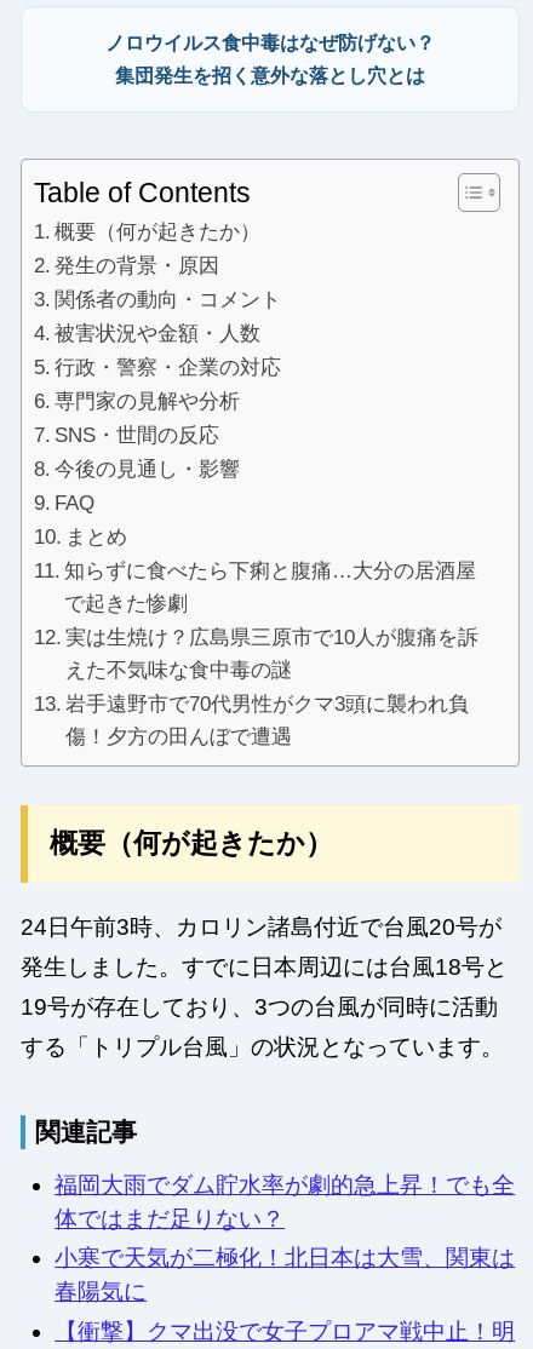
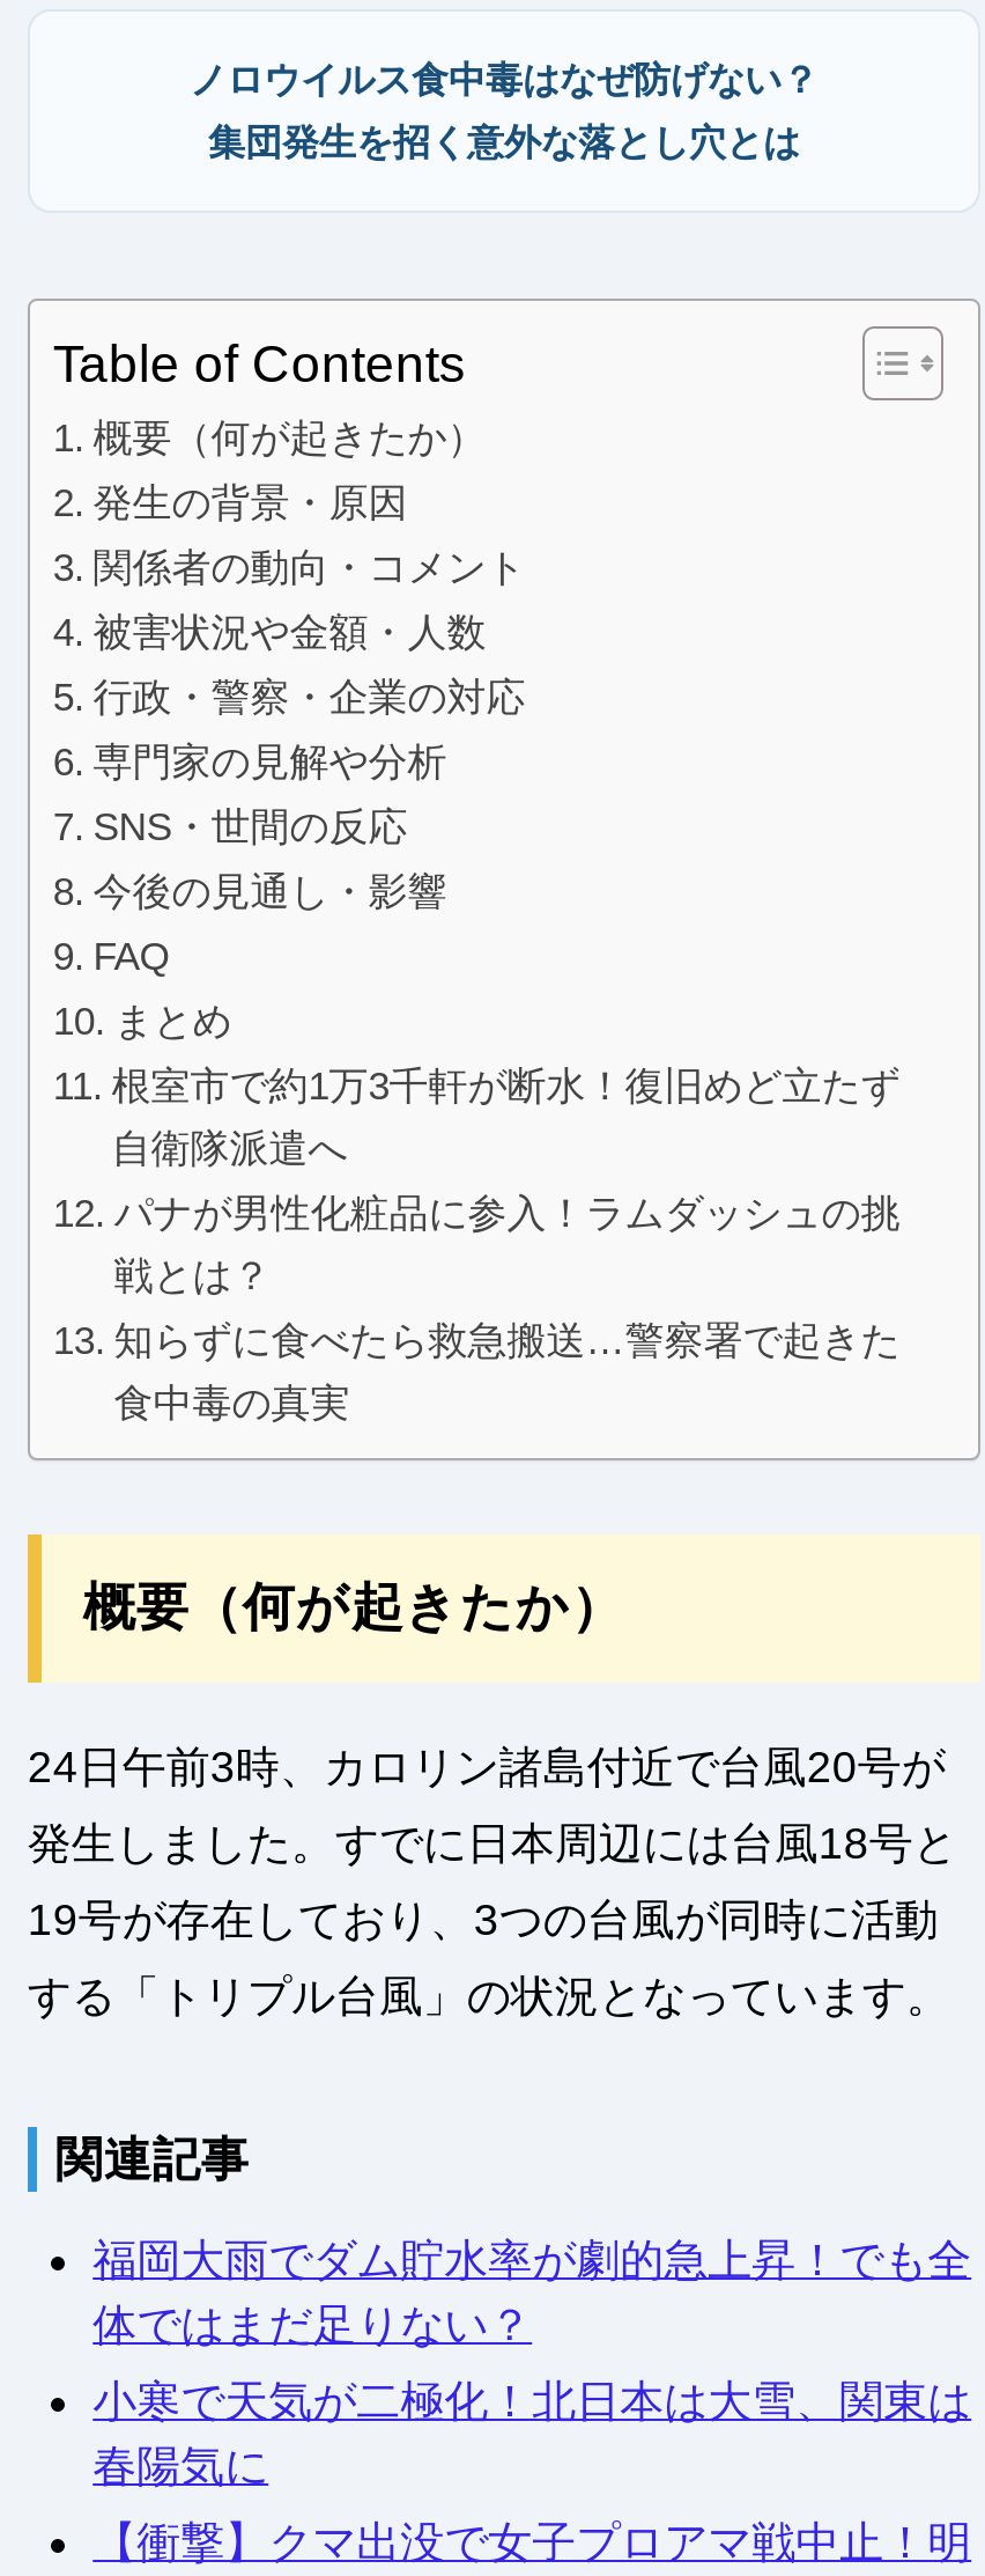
[65,559,476,615] 知らずに食べたら下痢と腹痛…大分の居酒屋 | で起きた惨劇 -> [112,1066,900,1173] 根室市で約1万3千軒が断水！復旧めど立たず | 自衛隊派遣へ
[66,626,479,681] 実は生焼け？広島県三原市で10人が腹痛を訴 | えた不気味な食中毒の謎 -> [114,1193,900,1300] パナが男性化粧品に参入！ラムダッシュの挑 | 戦とは？
[66,692,469,748] 岩手遠野市で70代男性がクマ3頭に襲われ負 | 傷！夕方の田んぼで遭遇 -> [114,1321,900,1427] 知らずに食べたら救急搬送…警察署で起きた | 食中毒の真実

